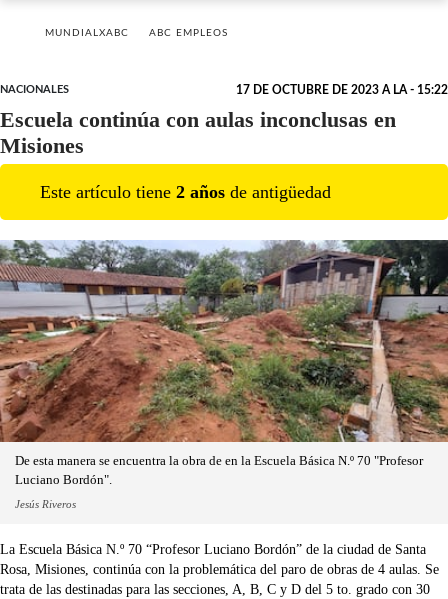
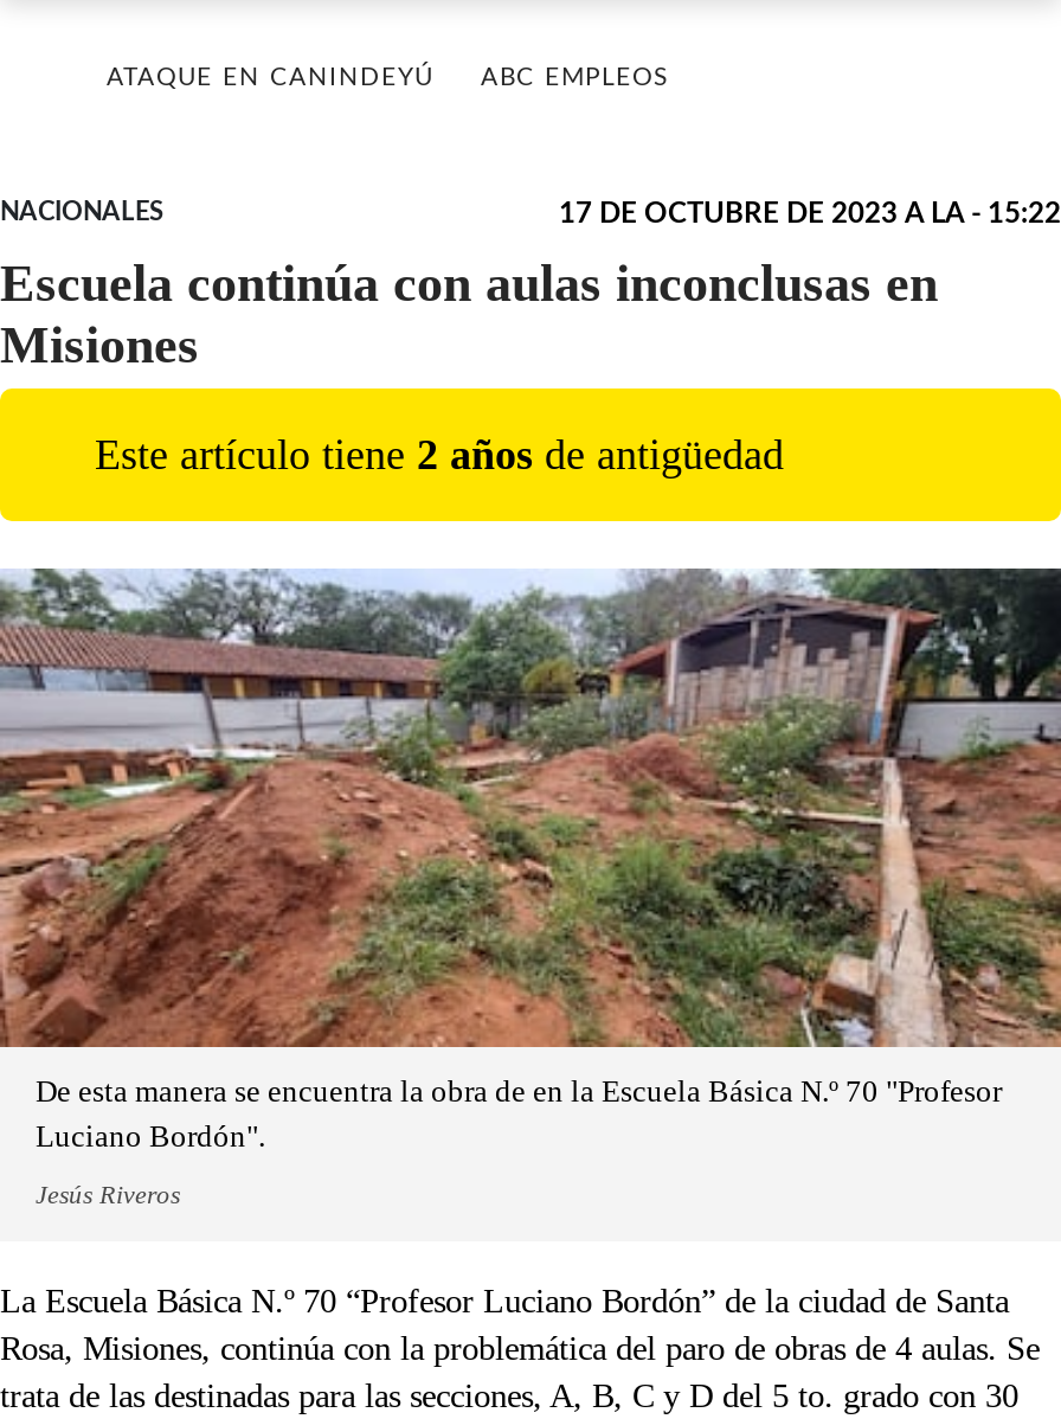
[45,28,129,38] MUNDIALXABC -> [107,66,433,90] ATAQUE EN CANINDEYÚ

